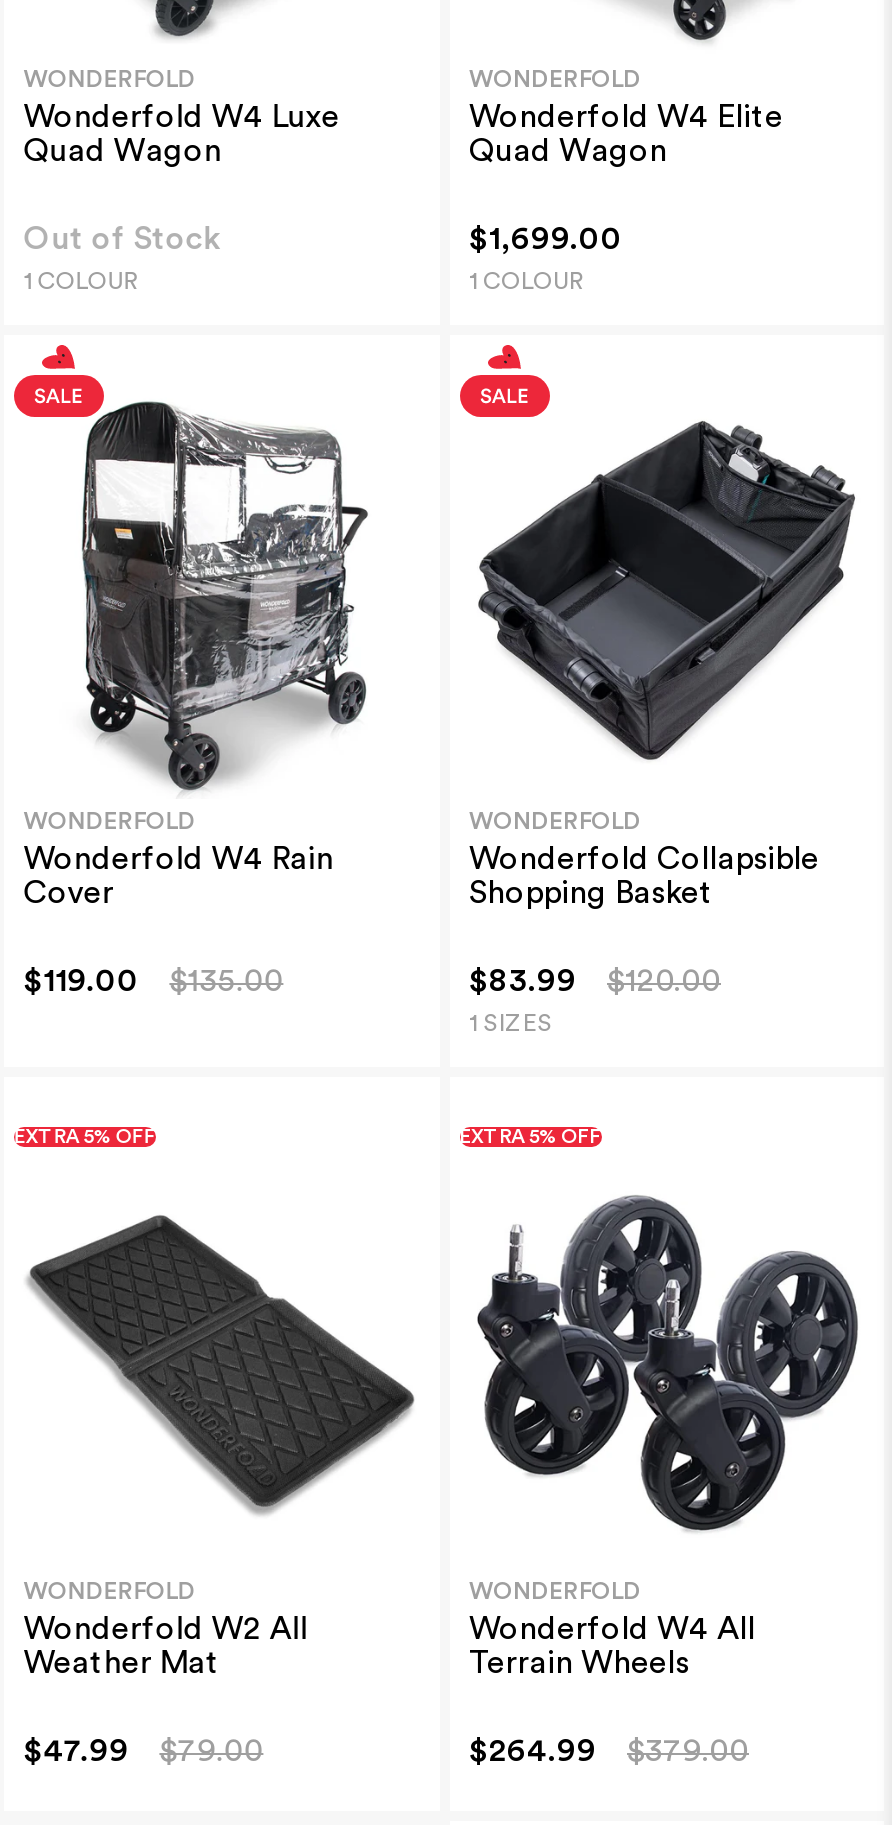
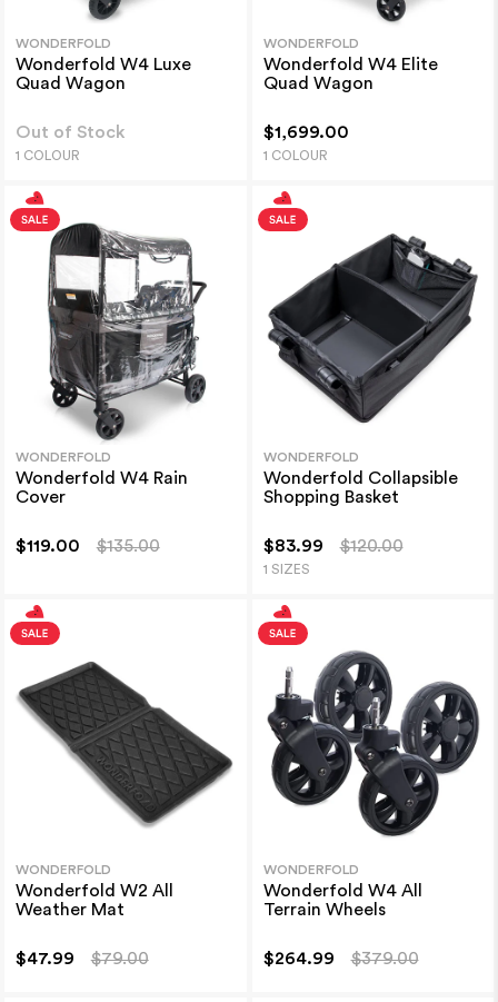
[13,1127,155,1147] EXTRA 5% OFF -> none
[459,1127,601,1147] EXTRA 5% OFF -> none

